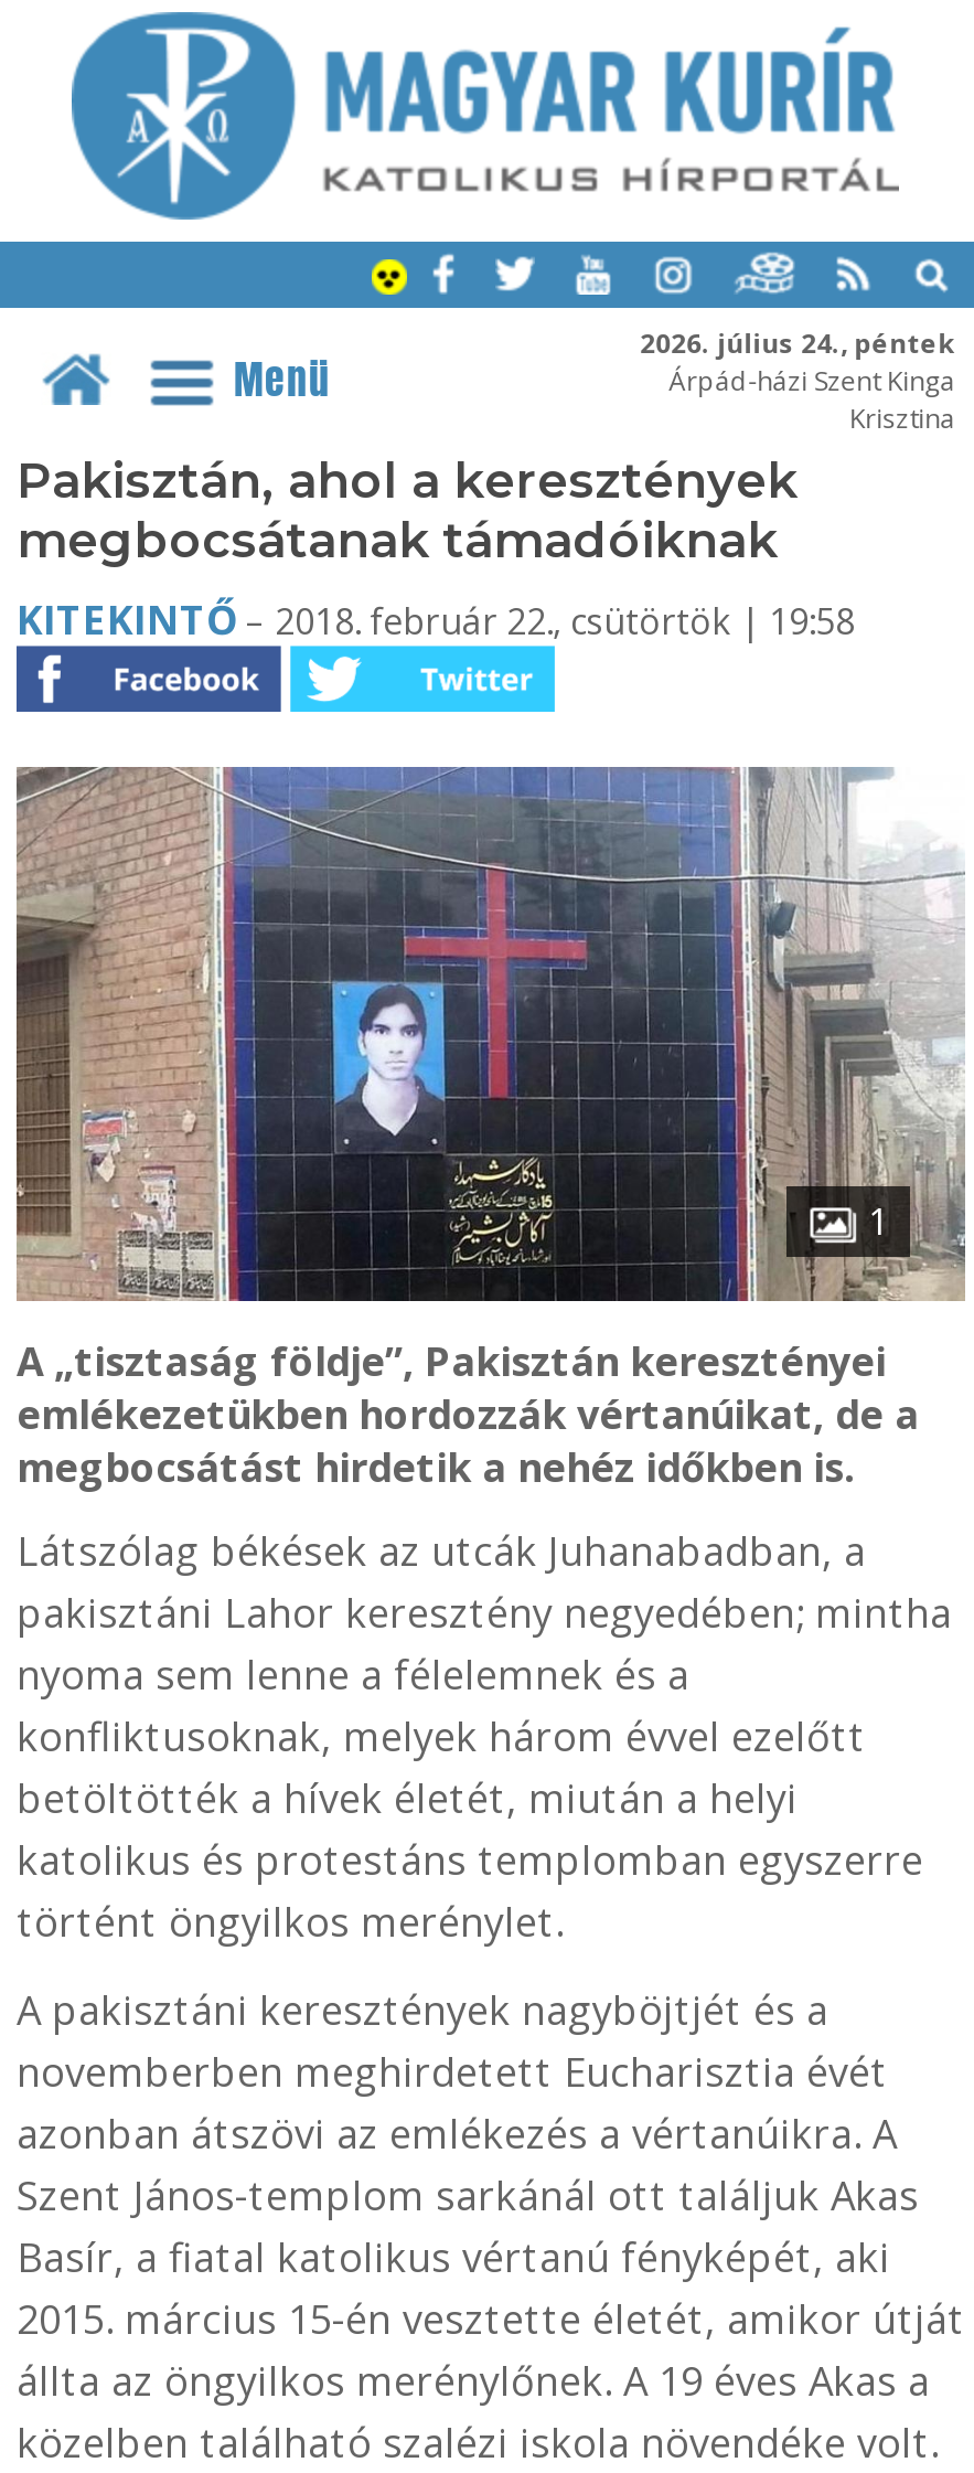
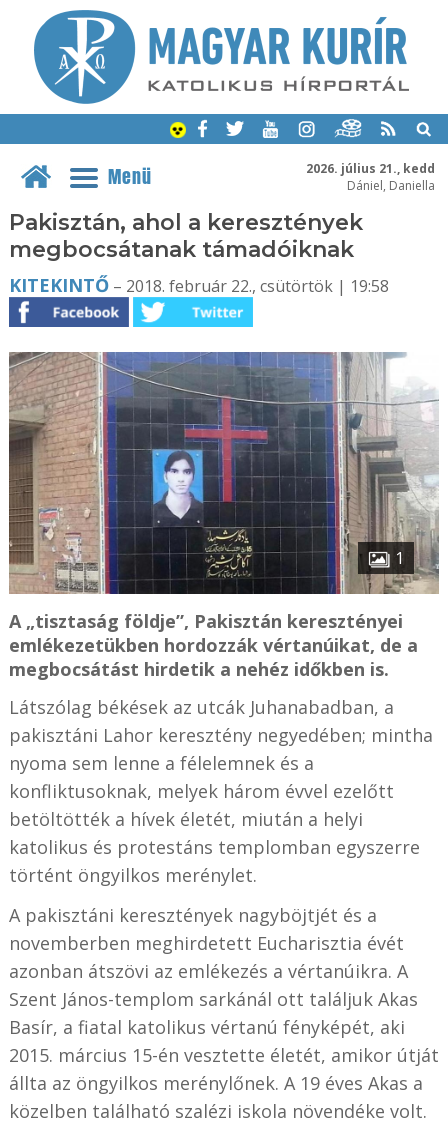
[640,323,955,436] 2026. július 24., péntek | Árpád-házi Szent Kinga | Krisztina -> [306,159,435,193] 2026. július 21., kedd | Dániel, Daniella

